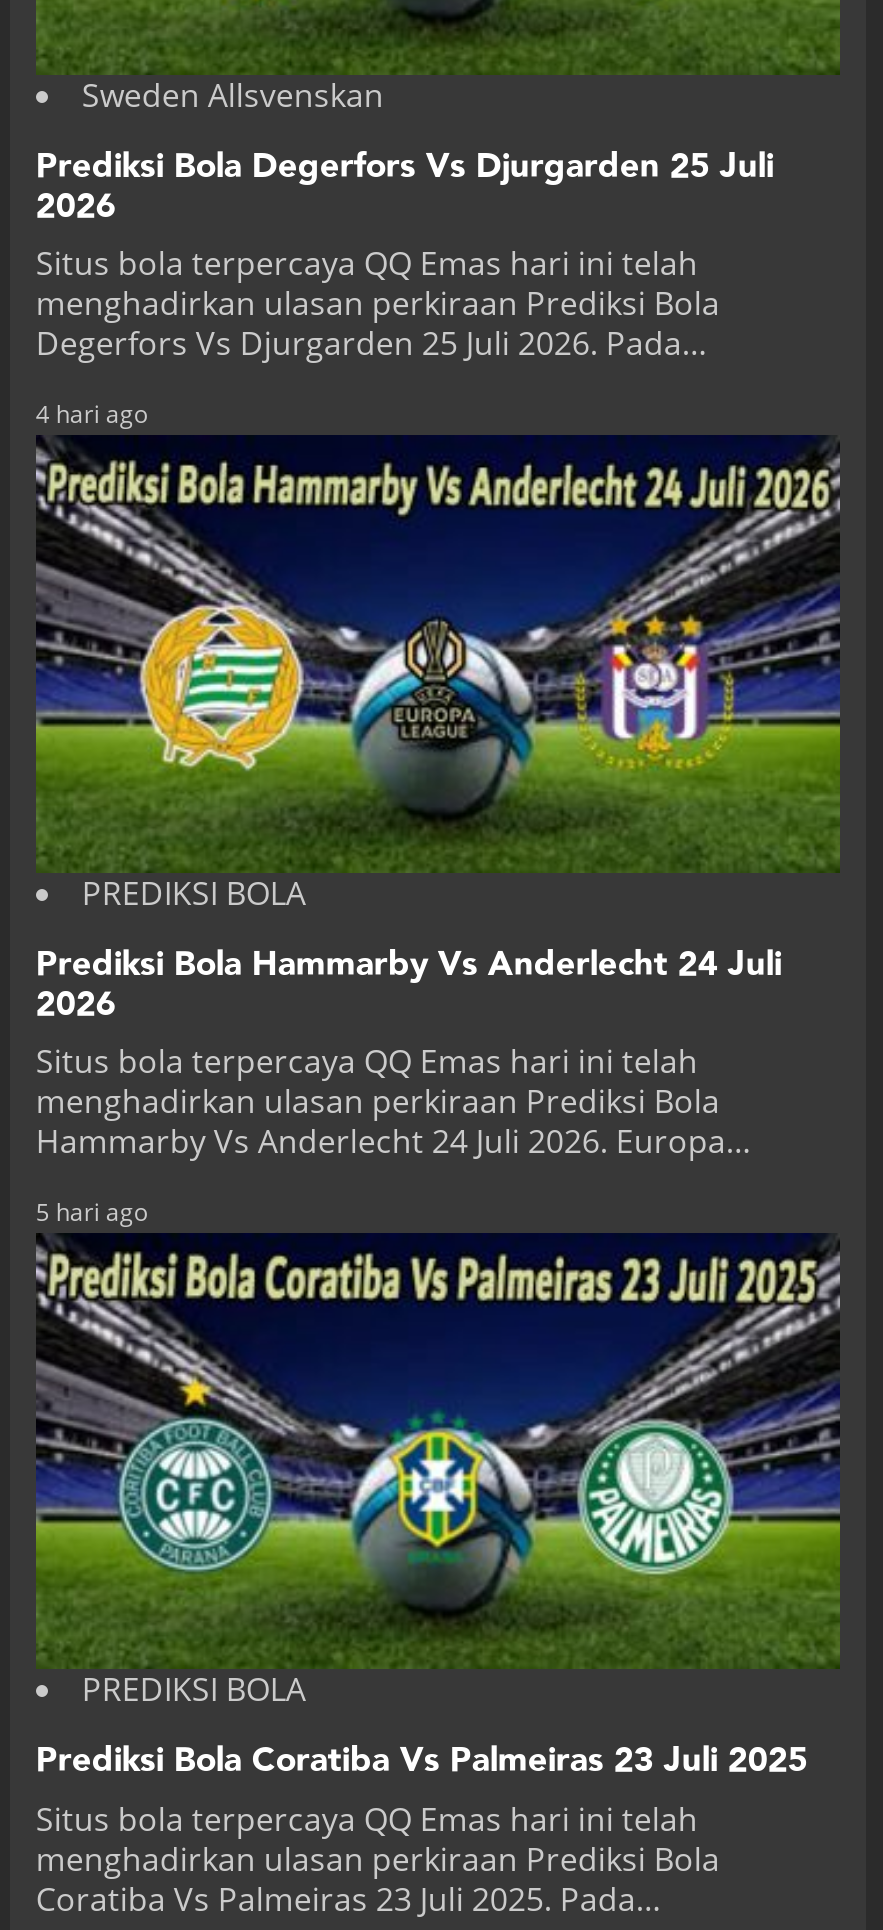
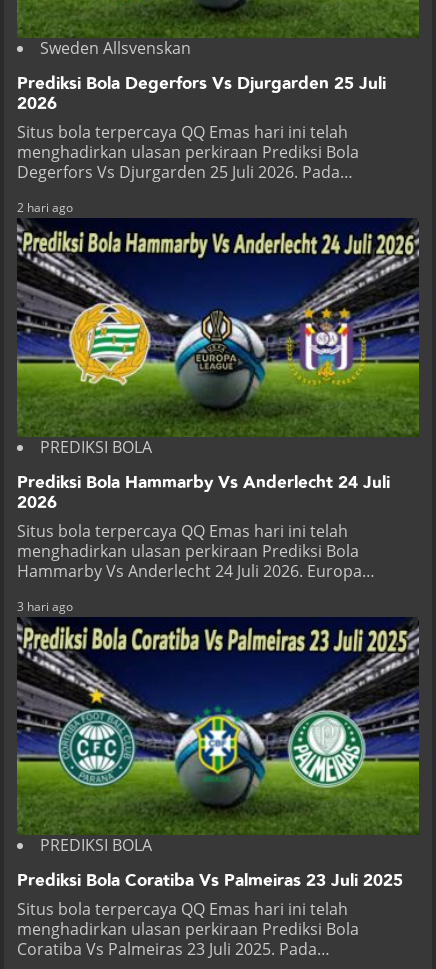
[36,398,148,432] 4 hari ago -> [17,199,73,216] 2 hari ago
[36,1195,148,1229] 5 hari ago -> [17,598,73,615] 3 hari ago

